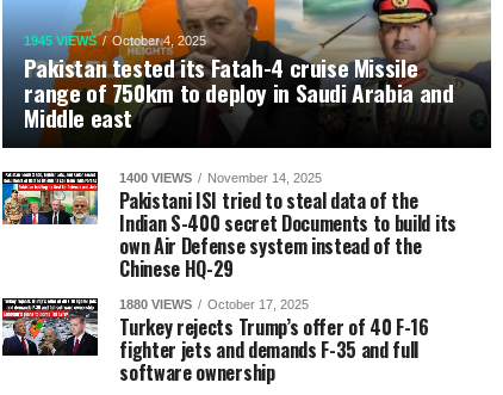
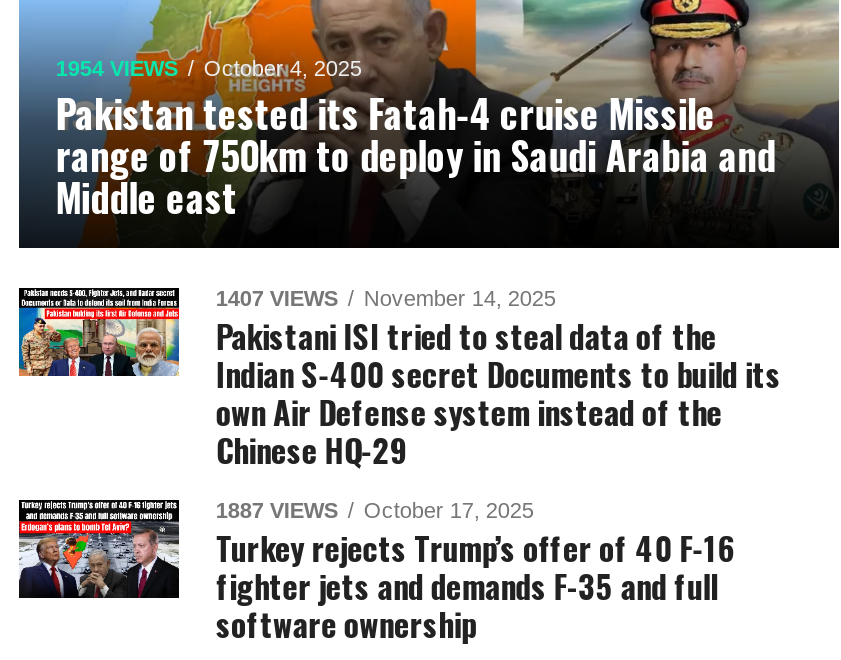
[24,34,207,48] 1945 VIEWS October 4, 2025 -> [56,56,362,80] 1954 VIEWS October 4, 2025
[120,171,322,185] 1400 VIEWS November 14, 2025 -> [216,286,556,310] 1407 VIEWS November 14, 2025
[120,297,309,312] 1880 VIEWS October 17, 2025 -> [216,498,534,522] 1887 VIEWS October 17, 2025

